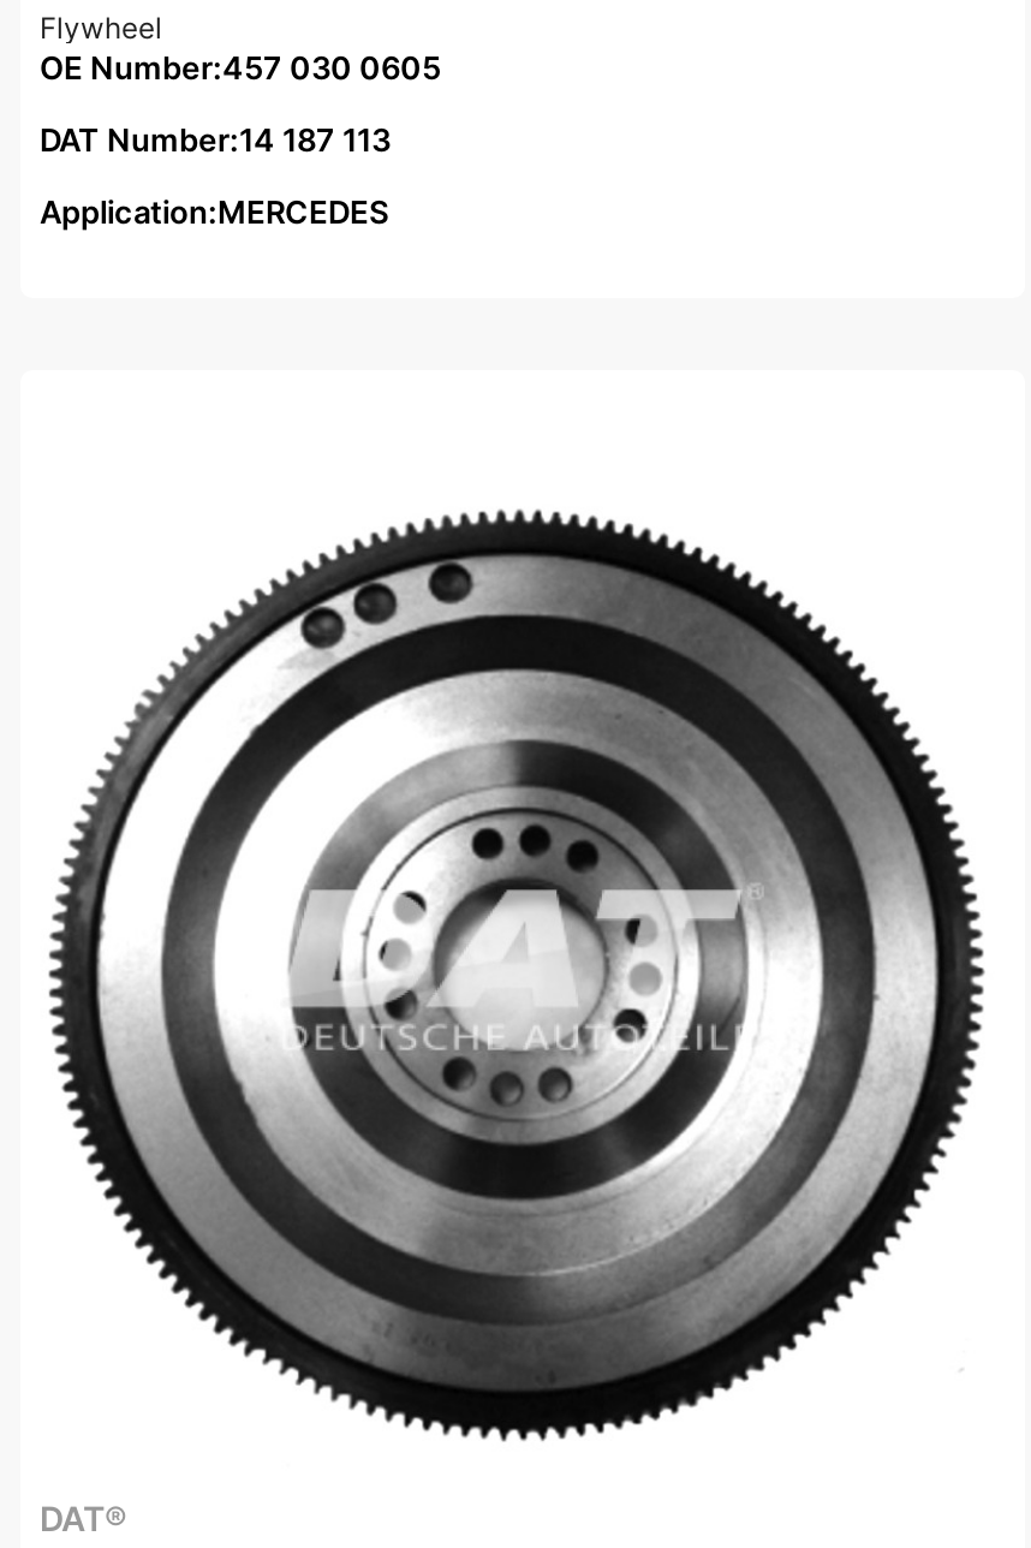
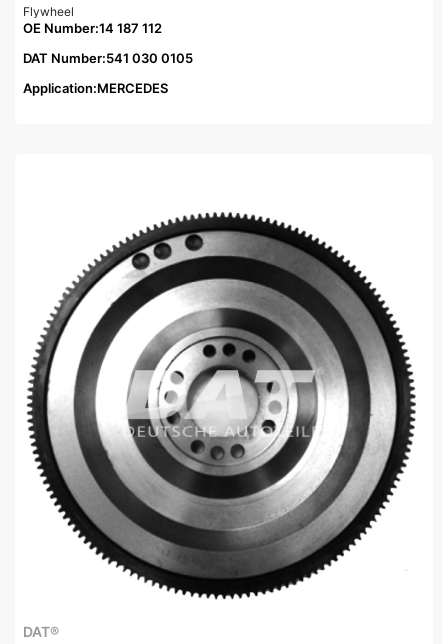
[40,48,441,87] OE Number:457 030 0605 -> [23,20,162,36] OE Number:14 187 112
[40,120,391,159] DAT Number:14 187 113 -> [23,50,193,66] DAT Number:541 030 0105

